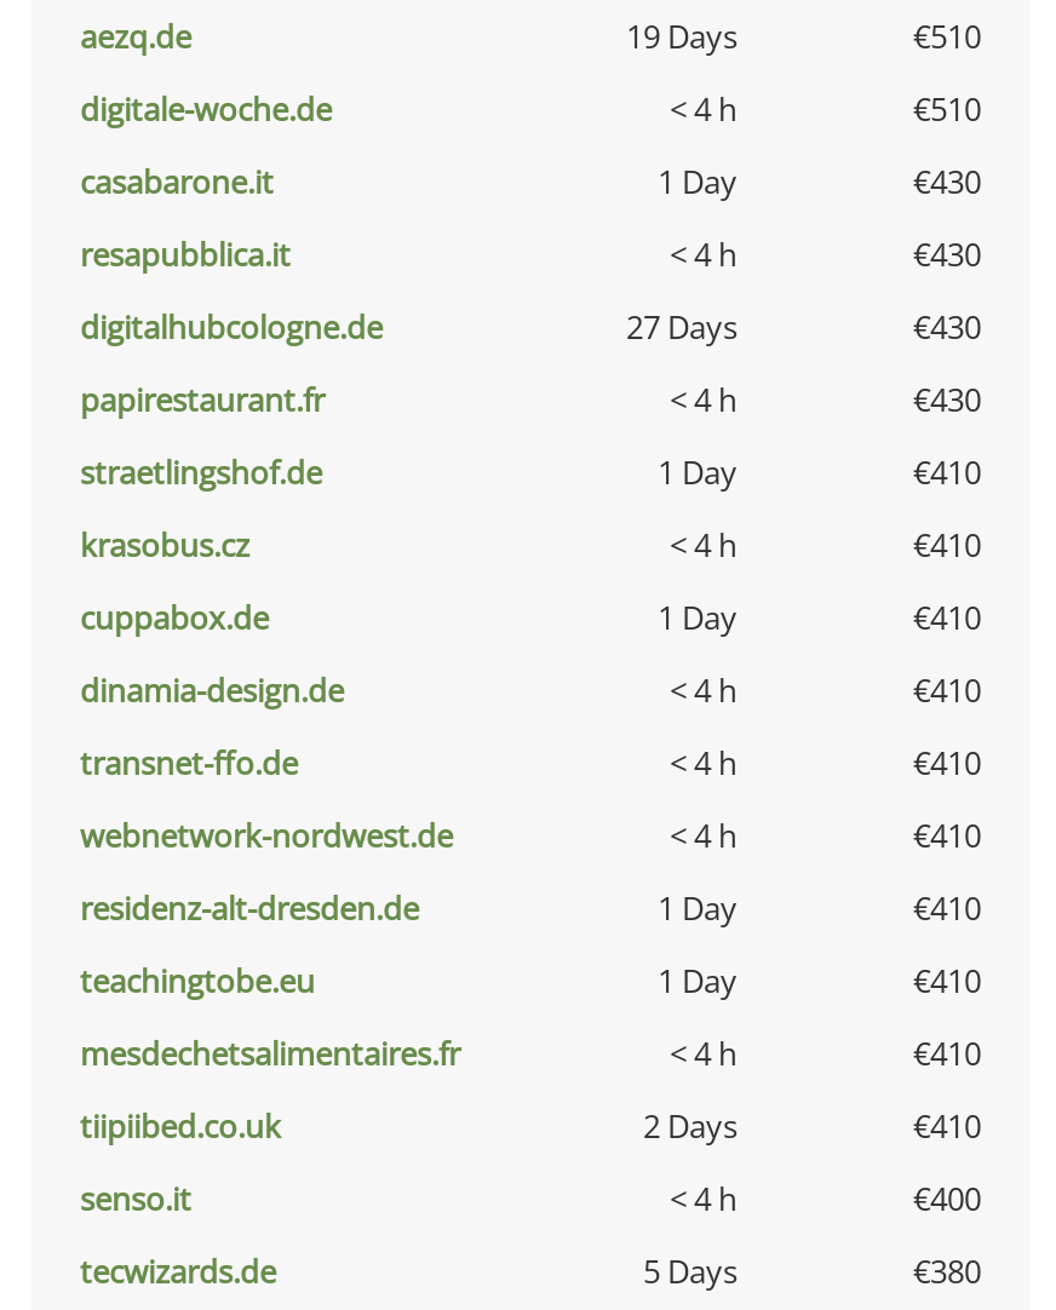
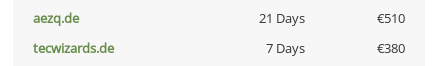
[626,15,738,58] 19 Days -> [258,9,304,27] 21 Days
[80,87,981,1220] digitale-woche.de | < 4 h | €510 | casabarone.it | 1 Day | €430 | resapubblica.it | < 4 h | €430 | digitalhubcologne.de | 27 Days | €430 | papirestaurant.fr | < 4 h | €430 | straetlingshof.de | 1 Day | €410 | krasobus.cz | < 4 h | €410 | cuppabox.de | 1 Day | €410 | dinamia-design.de | < 4 h | €410 | transnet-ffo.de | < 4 h | €410 | webnetwork-nordwest.de | < 4 h | €410 | residenz-alt-dresden.de | 1 Day | €410 | teachingtobe.eu | 1 Day | €410 | mesdechetsalimentaires.fr | < 4 h | €410 | tiipiibed.co.uk | 2 Days | €410 | senso.it | < 4 h | €400 -> none
[643,1249,738,1293] 5 Days -> [265,39,304,57] 7 Days

